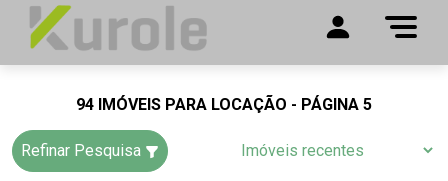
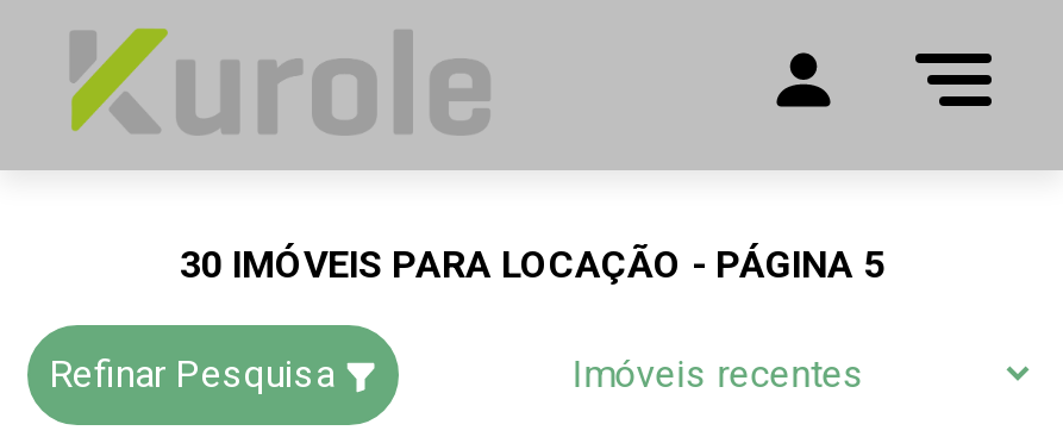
[76,95,372,114] 94 IMÓVEIS PARA LOCAÇÃO - PÁGINA 5 -> [180,242,884,287] 30 IMÓVEIS PARA LOCAÇÃO - PÁGINA 5

